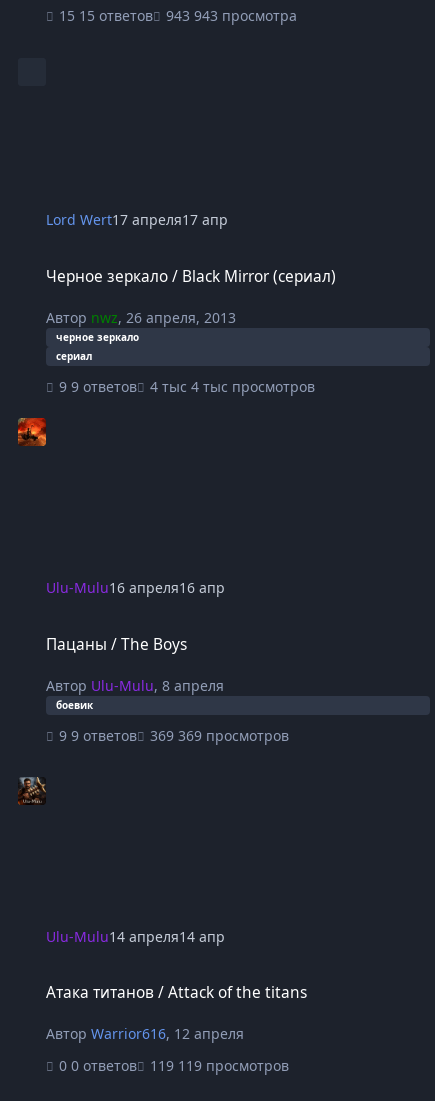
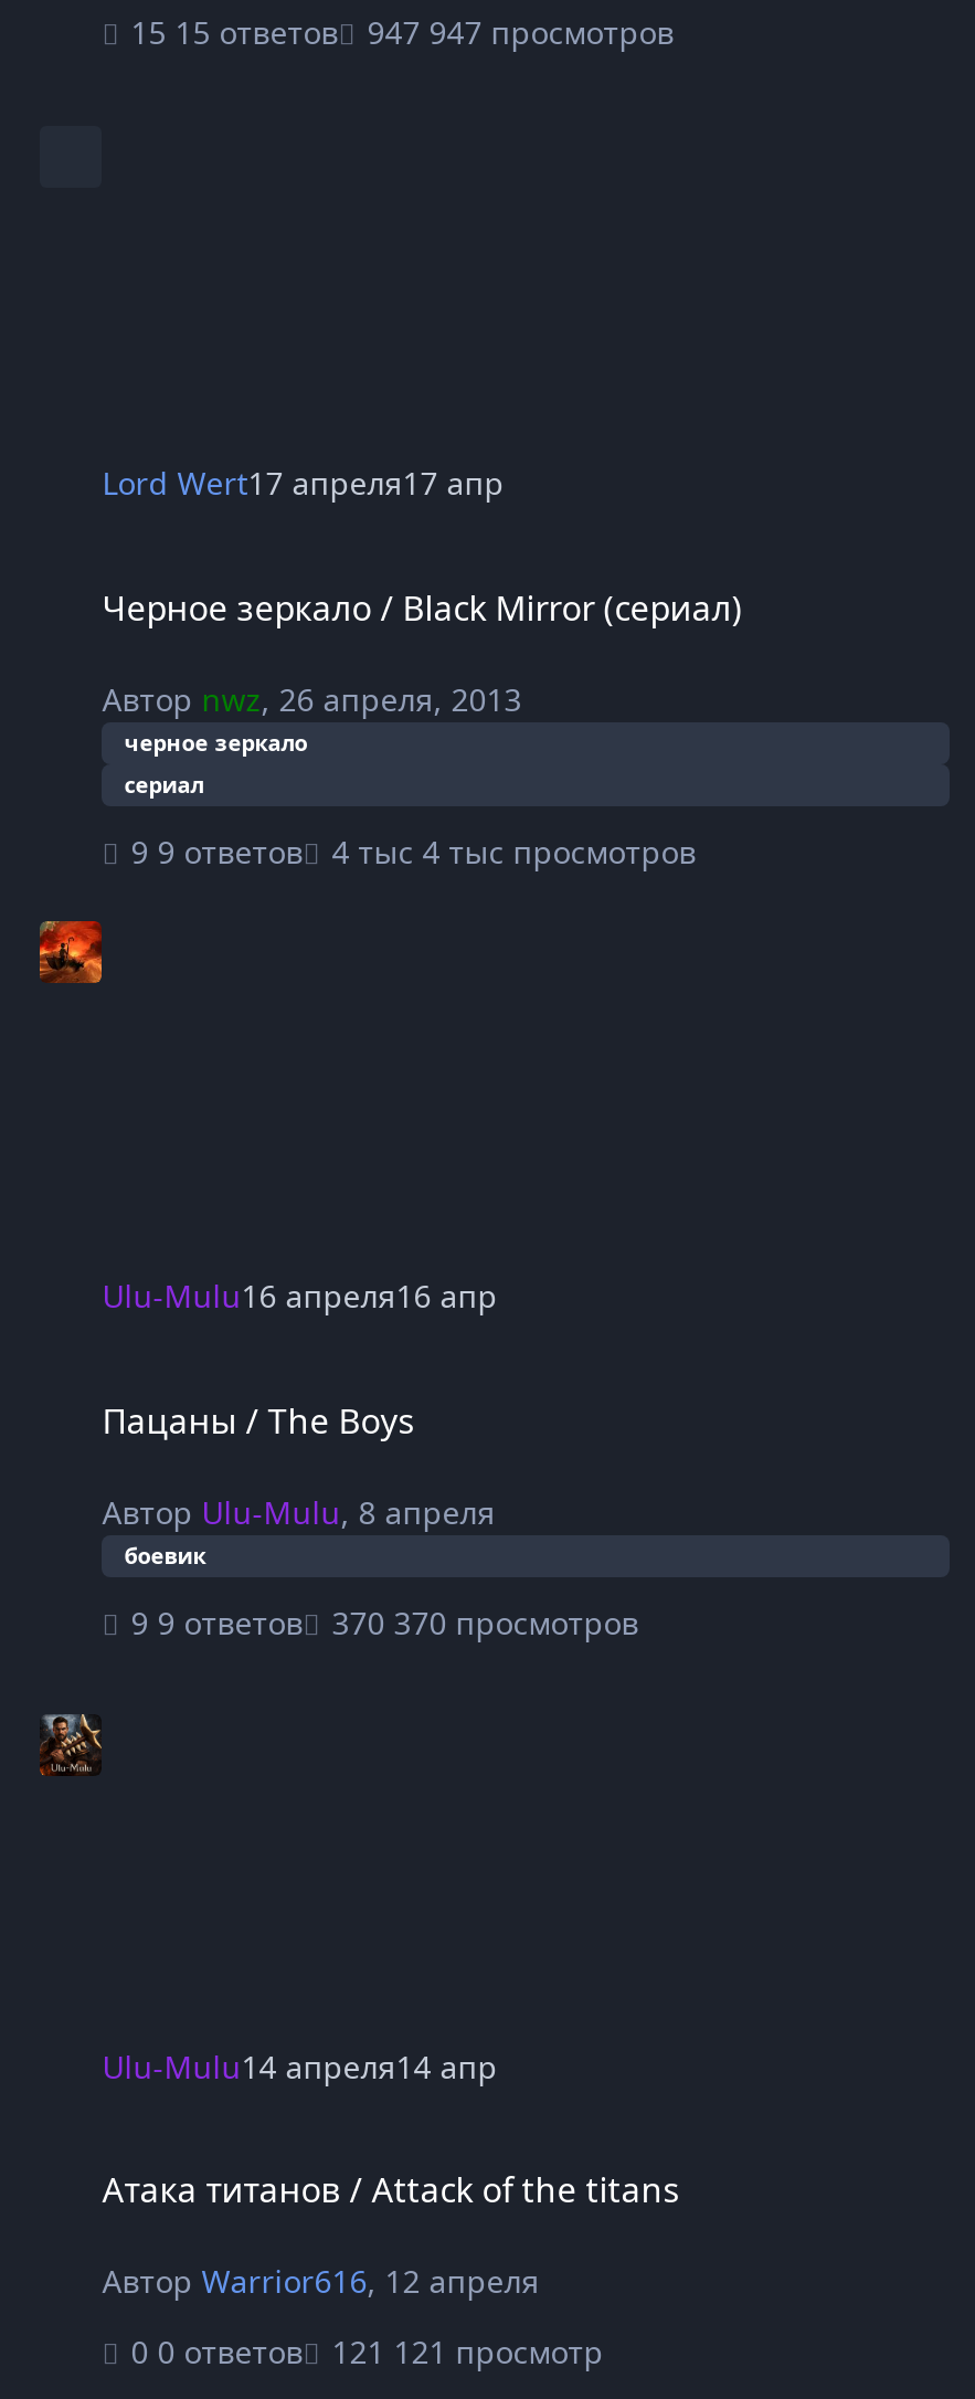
[194,6,297,25] 943 просмотра -> [429,12,674,54] 947 просмотров
[178,726,289,745] 369 просмотров -> [394,1602,639,1644] 370 просмотров
[178,1056,289,1075] 119 просмотров -> [394,2330,603,2372] 121 просмотр

